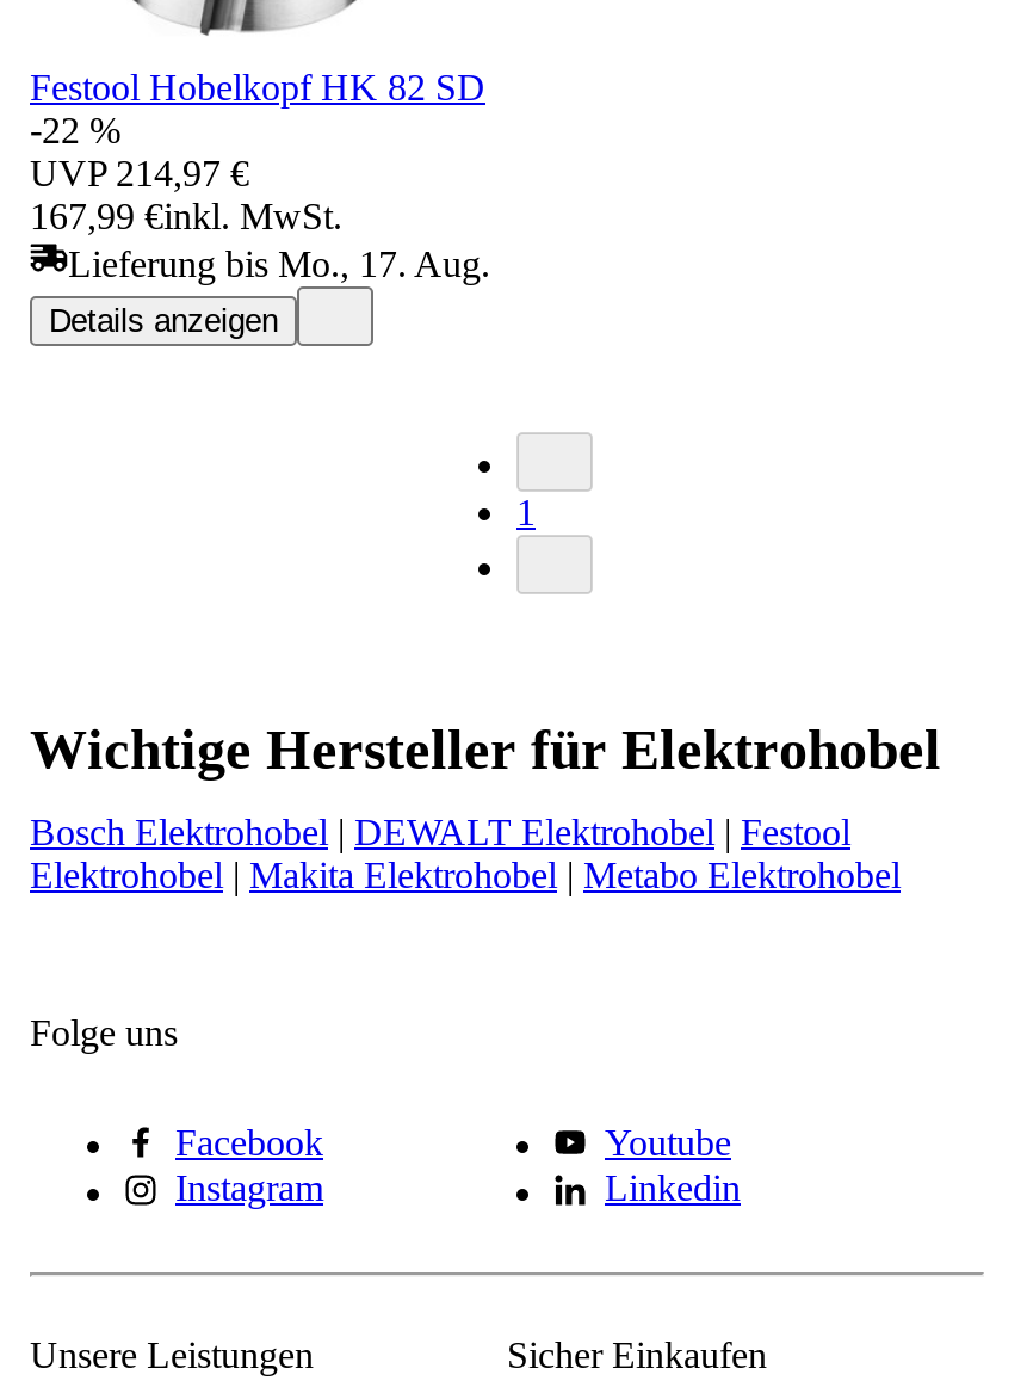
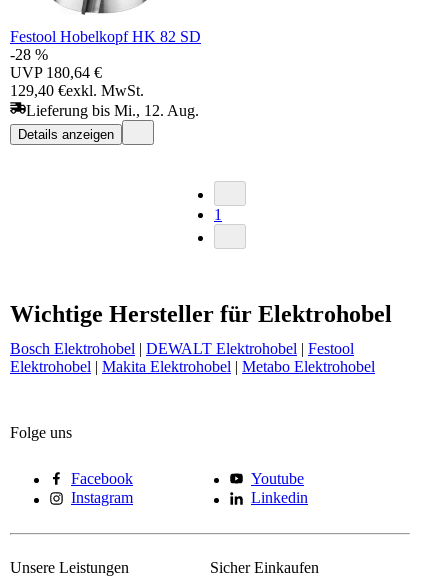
[30,110,120,150] -22 % -> [10,46,48,63] -28 %
[30,153,249,193] UVP 214,97 € -> [10,64,102,81] UVP 180,64 €
[30,196,342,236] 167,99 €inkl. MwSt. -> [10,82,144,99] 129,40 €exkl. MwSt.
[68,243,490,284] Lieferung bis Mo., 17. Aug. -> [26,102,199,119] Lieferung bis Mi., 12. Aug.

